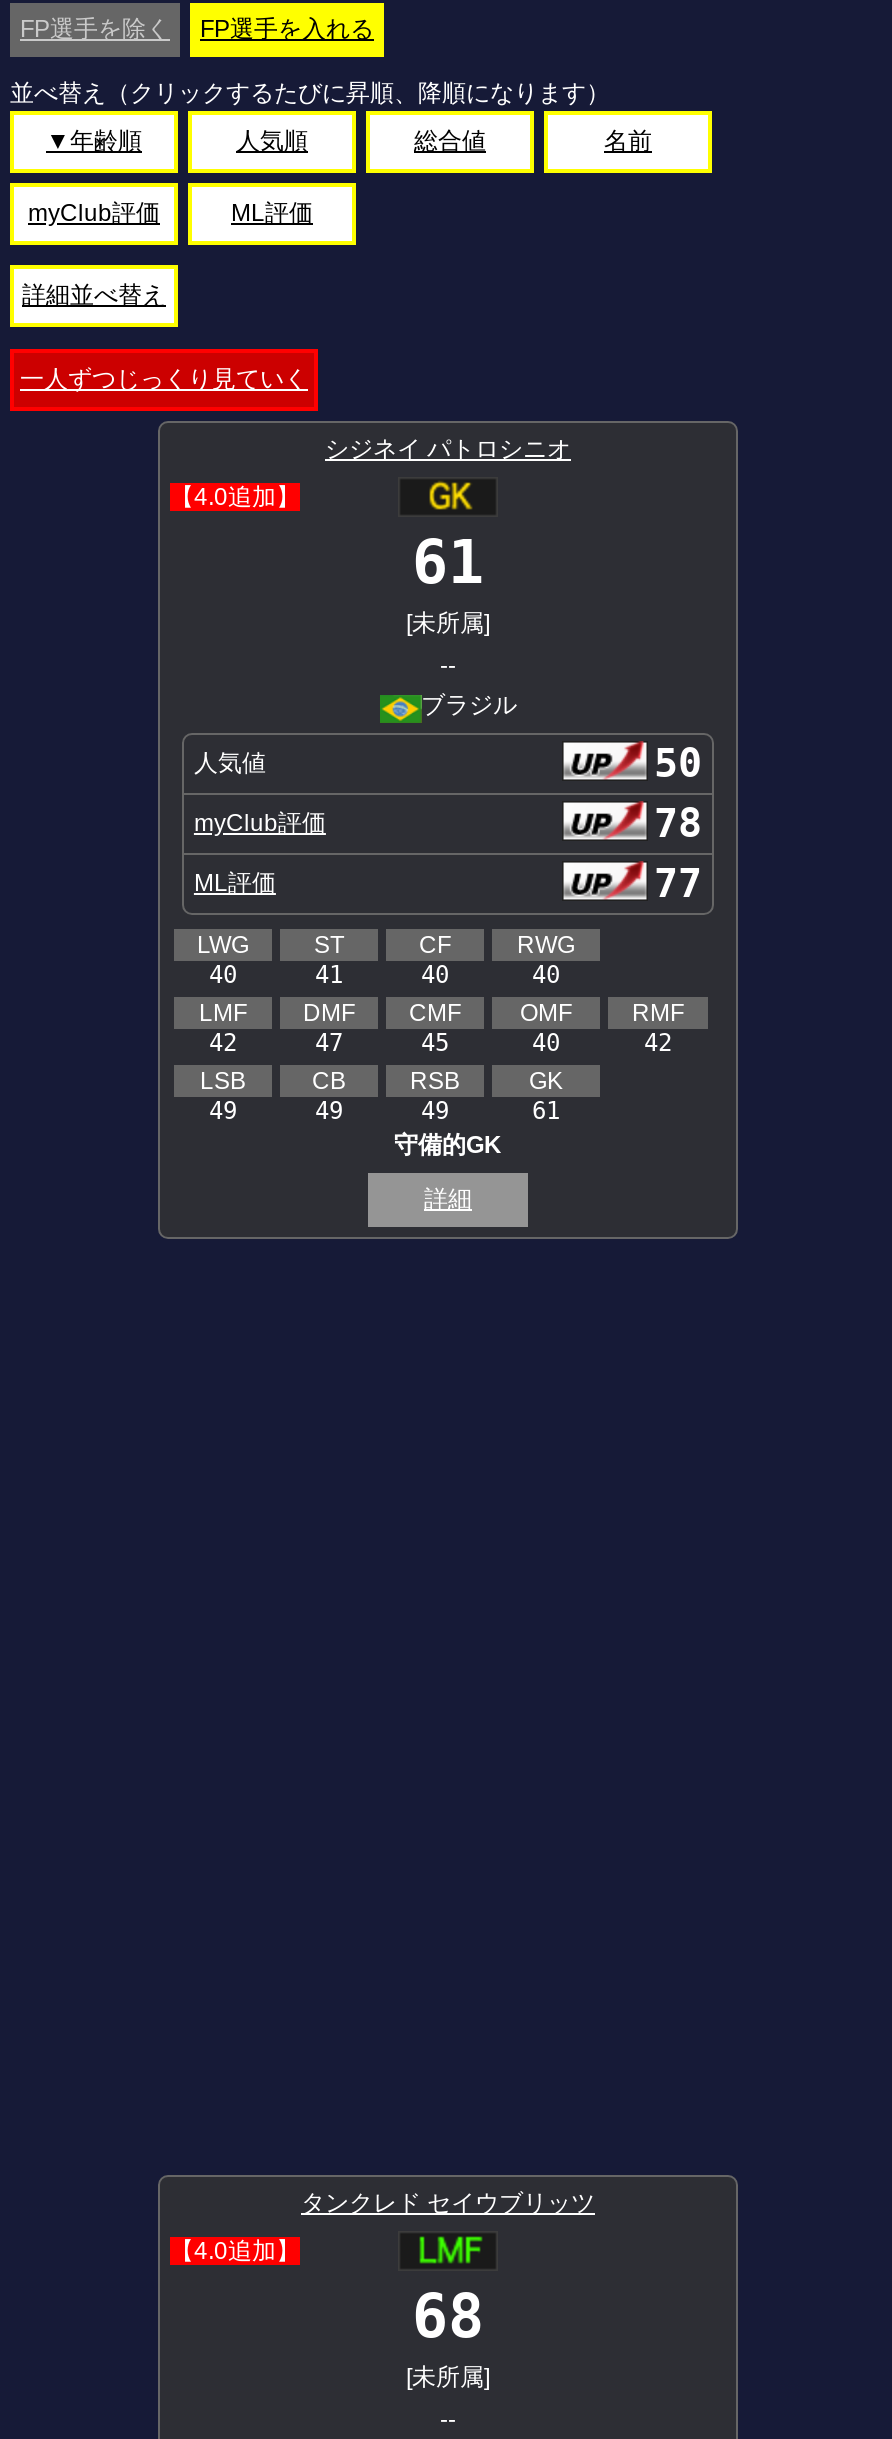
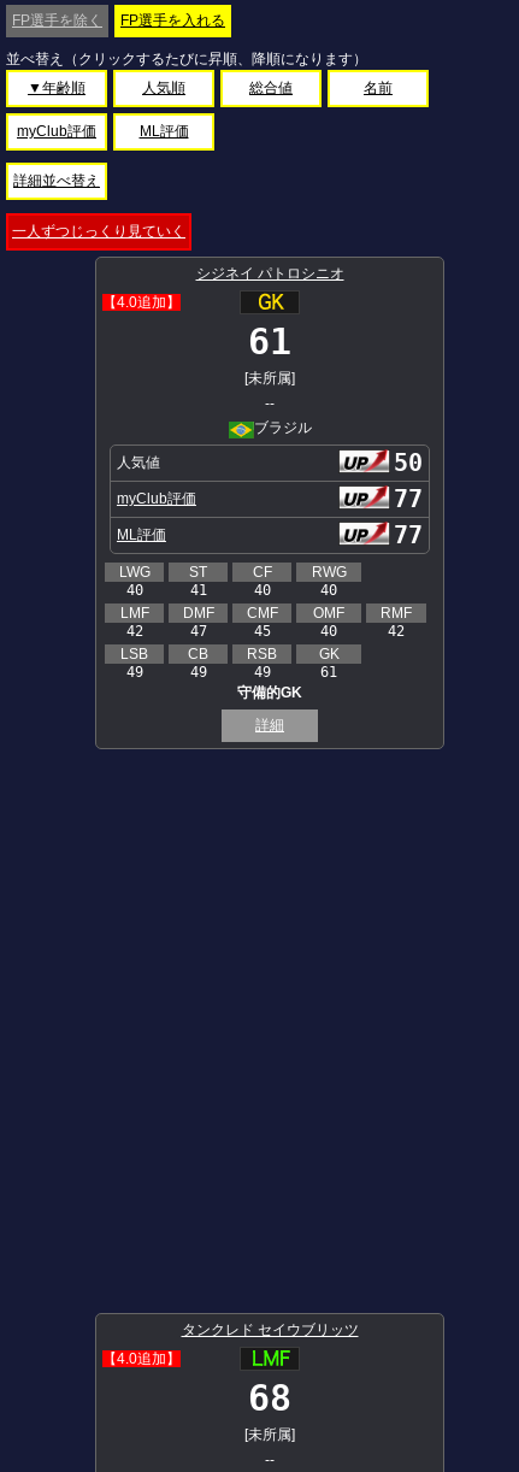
[654,798,702,846] 78 -> [394,484,423,513] 77

